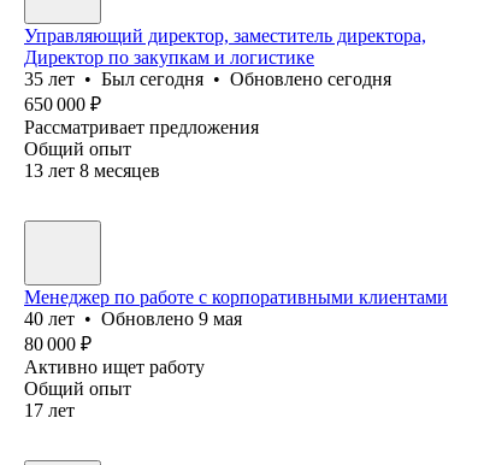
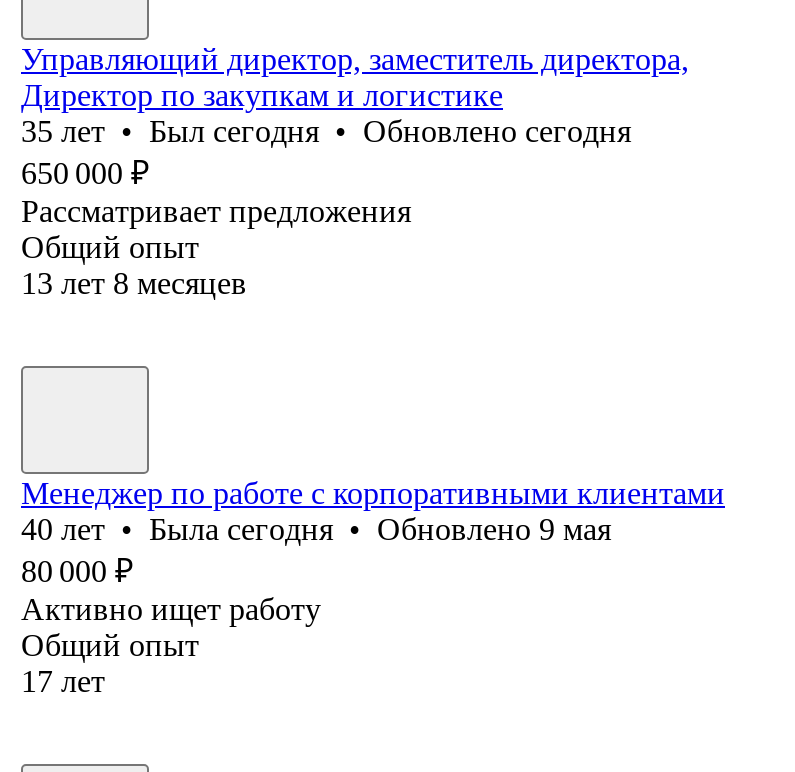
[24,308,242,329] 40 лет • Обновлено 9 мая -> [21,512,611,546] 40 лет • Была сегодня • Обновлено 9 мая

